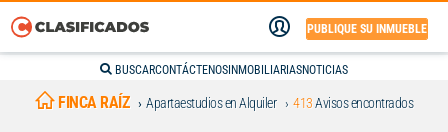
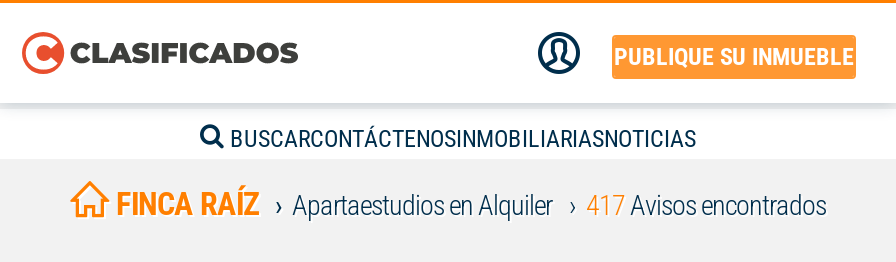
[293,95,413,111] 413 Avisos encontrados -> [586,189,826,221] 417 Avisos encontrados

